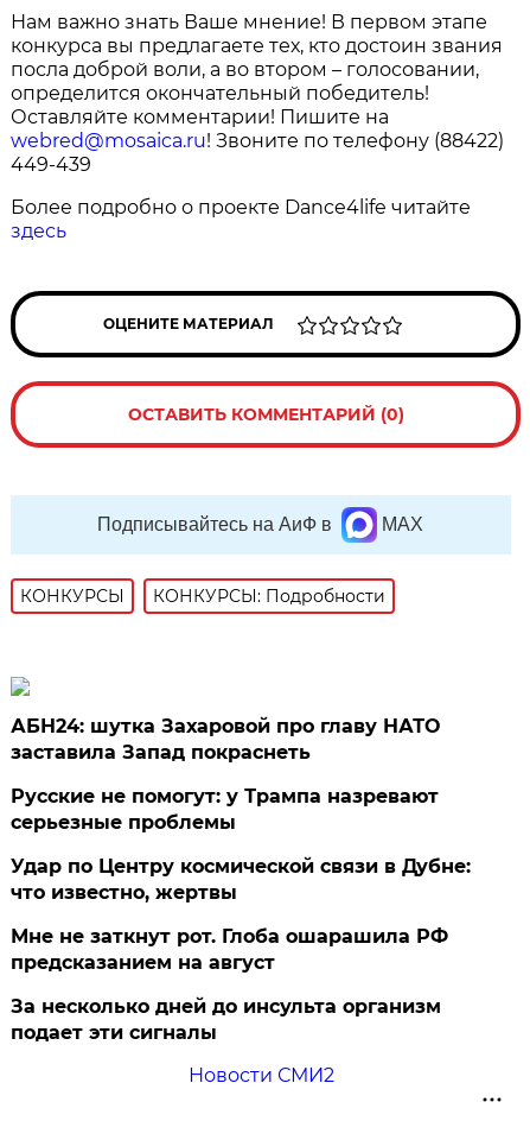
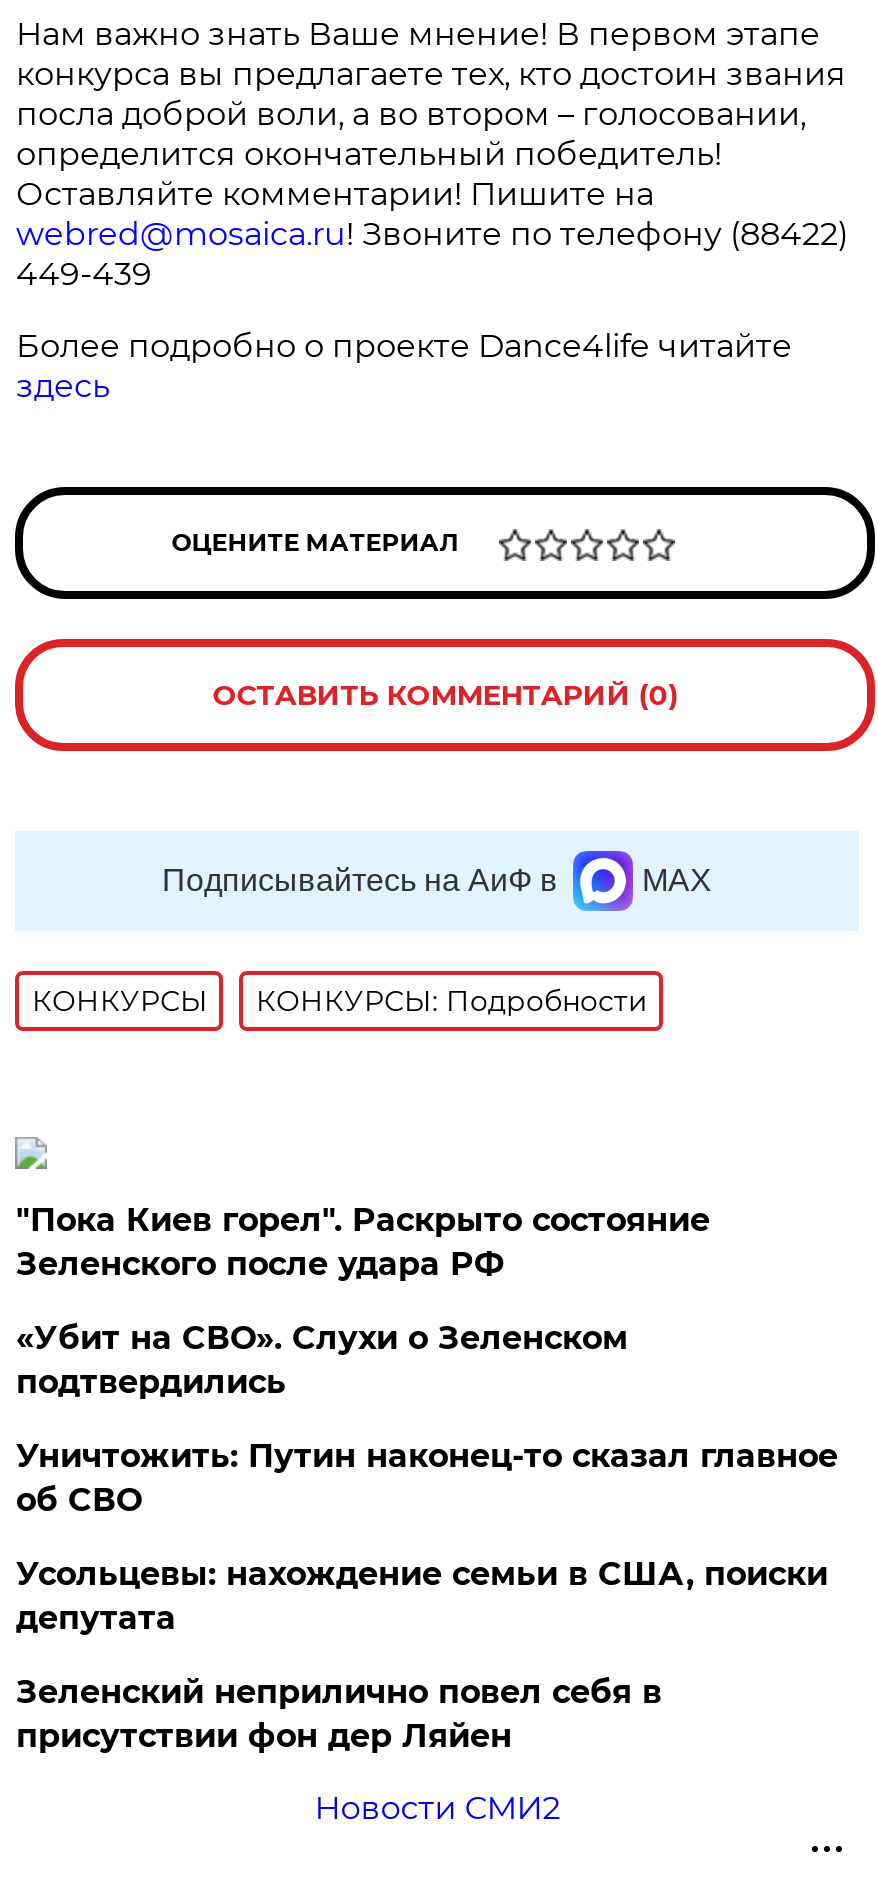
[11,715,440,764] АБН24: шутка Захаровой про главу НАТО | заставила Запад покраснеть -> [16,1201,710,1283] "Пока Киев горел". Раскрыто состояние | Зеленского после удара РФ
[11,785,439,834] Русские не помогут: у Трампа назревают | серьезные проблемы -> [16,1319,628,1401] «Убит на СВО». Слухи о Зеленском | подтвердились
[11,855,471,904] Удар по Центру космической связи в Дубне: | что известно, жертвы -> [16,1437,838,1519] Уничтожить: Путин наконец-то сказал главное | об СВО
[11,925,449,974] Мне не заткнут рот. Глоба ошарашила РФ | предсказанием на август -> [16,1555,828,1637] Усольцевы: нахождение семьи в США, поиски | депутата
[11,995,442,1044] За несколько дней до инсульта организм | подает эти сигналы -> [16,1673,662,1755] Зеленский неприлично повел cебя в | присутствии фон дер Ляйен

